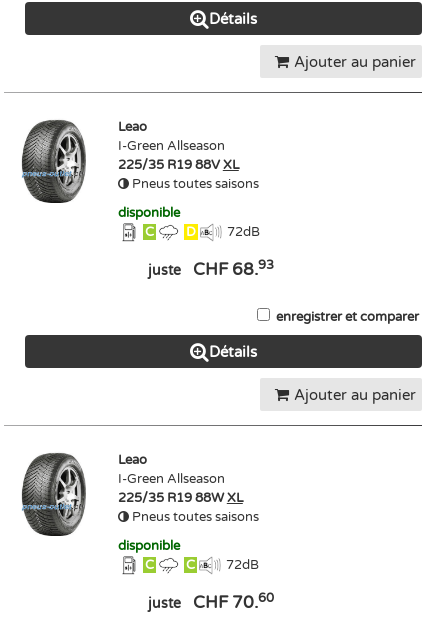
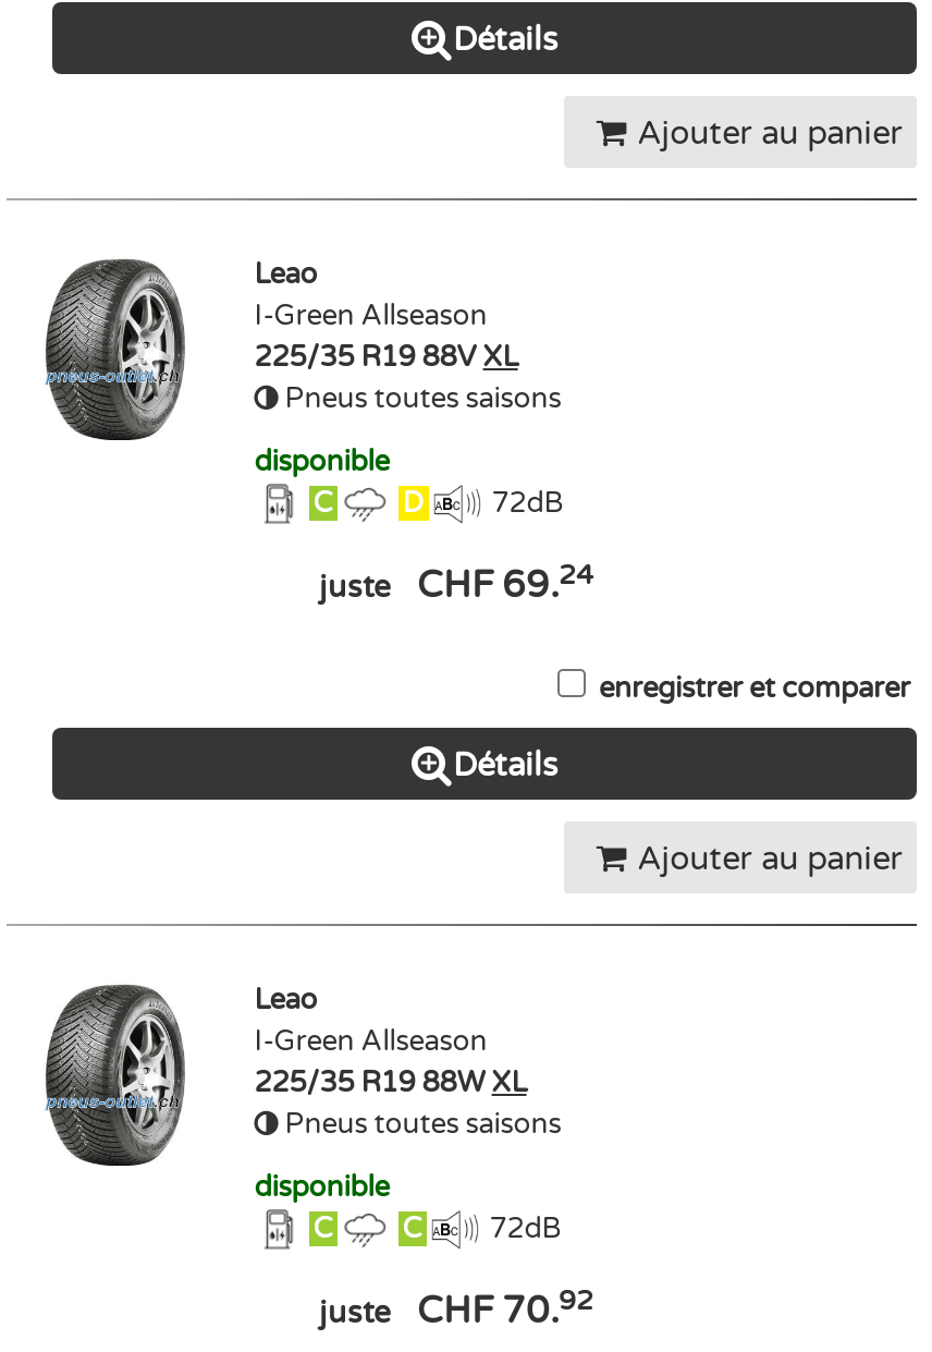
[147,257,273,280] juste CHF 68.93 -> [319,557,593,608] juste CHF 69.24
[147,590,273,613] juste CHF 70.60 -> [319,1283,593,1334] juste CHF 70.92

